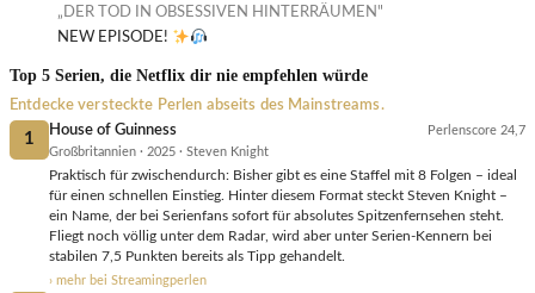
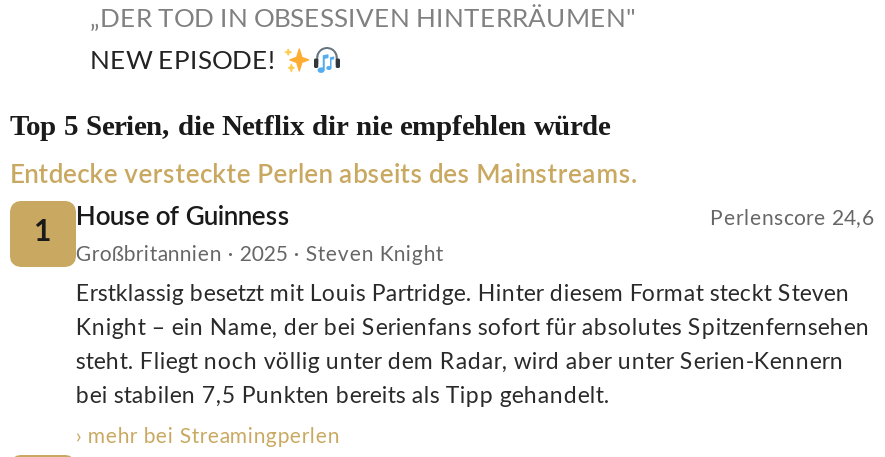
[428,124,525,137] Perlenscore 24,7 -> [710,207,874,229] Perlenscore 24,6
[49,169,517,263] Praktisch für zwischendurch: Bisher gibt es eine Staffel mit 8 Folgen – ideal | für einen schnellen Einstieg. Hinter diesem Format steckt Steven Knight – | ein Name, der bei Serienfans sofort für absolutes Spitzenfernsehen steht. | Fliegt noch völlig unter dem Radar, wird aber unter Serien-Kennern bei | stabilen 7,5 Punkten bereits als Tipp gehandelt. -> [76,283,870,407] Erstklassig besetzt mit Louis Partridge. Hinter diesem Format steckt Steven | Knight – ein Name, der bei Serienfans sofort für absolutes Spitzenfernsehen | steht. Fliegt noch völlig unter dem Radar, wird aber unter Serien-Kennern | bei stabilen 7,5 Punkten bereits als Tipp gehandelt.

